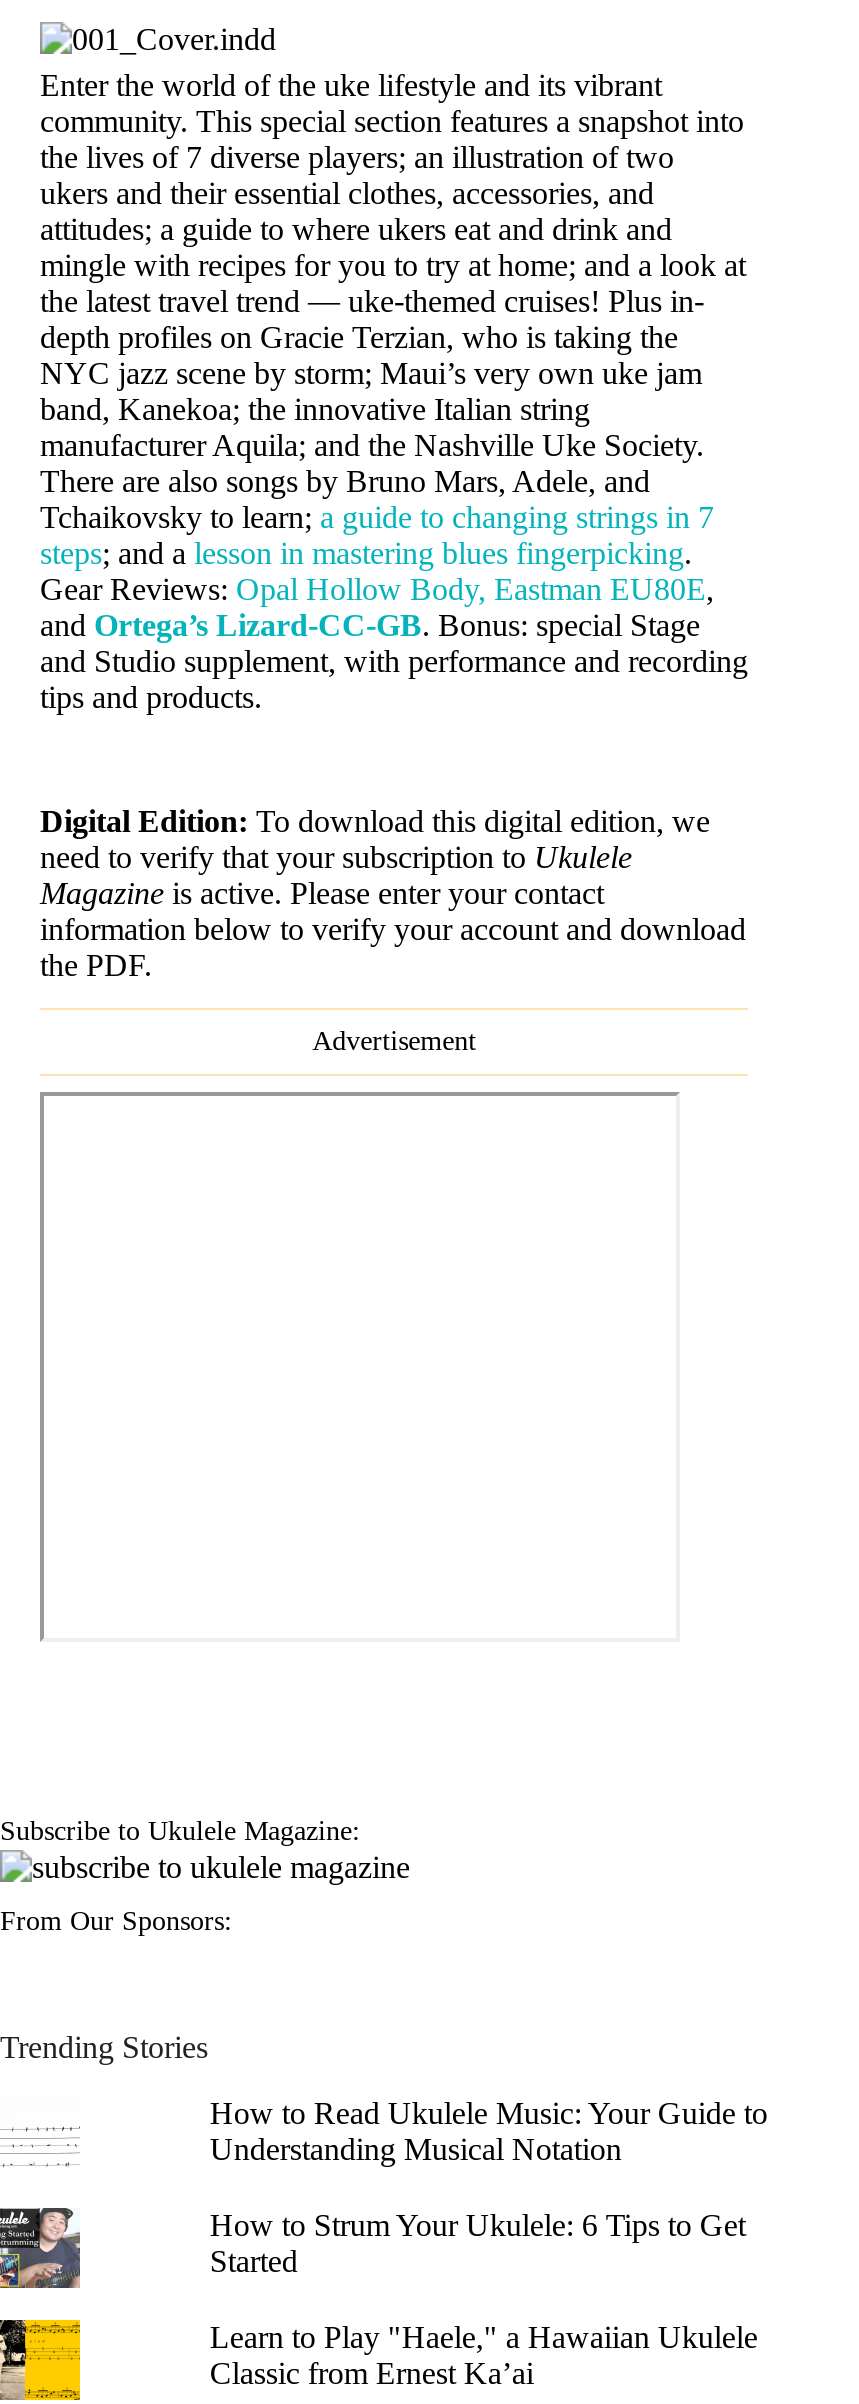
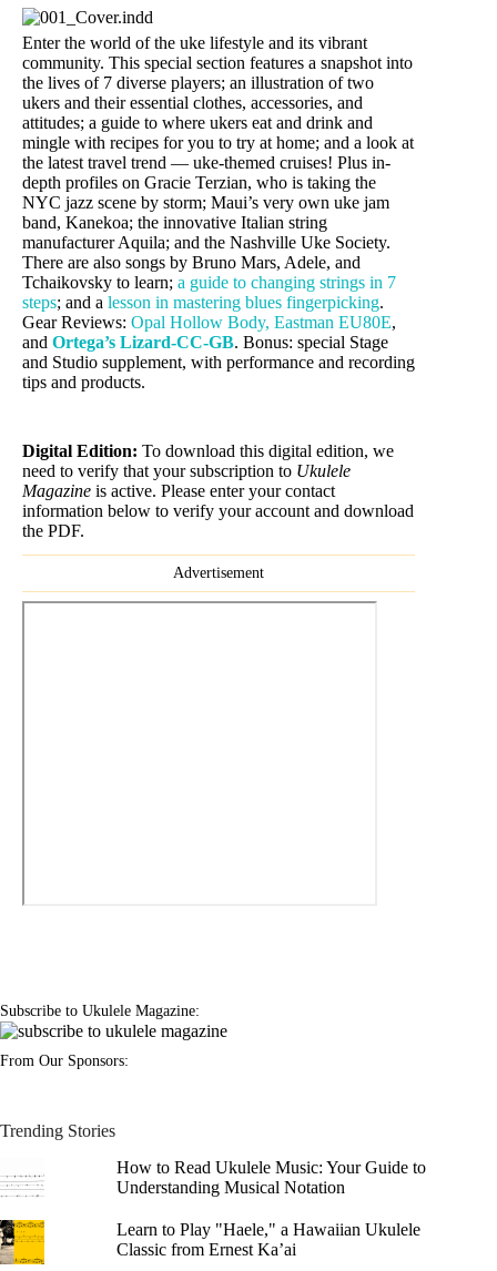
[6,2206,82,2290] [image] -> none
[210,2208,746,2278] How to Strum Your Ukulele: 6 Tips to Get | Started -> none

